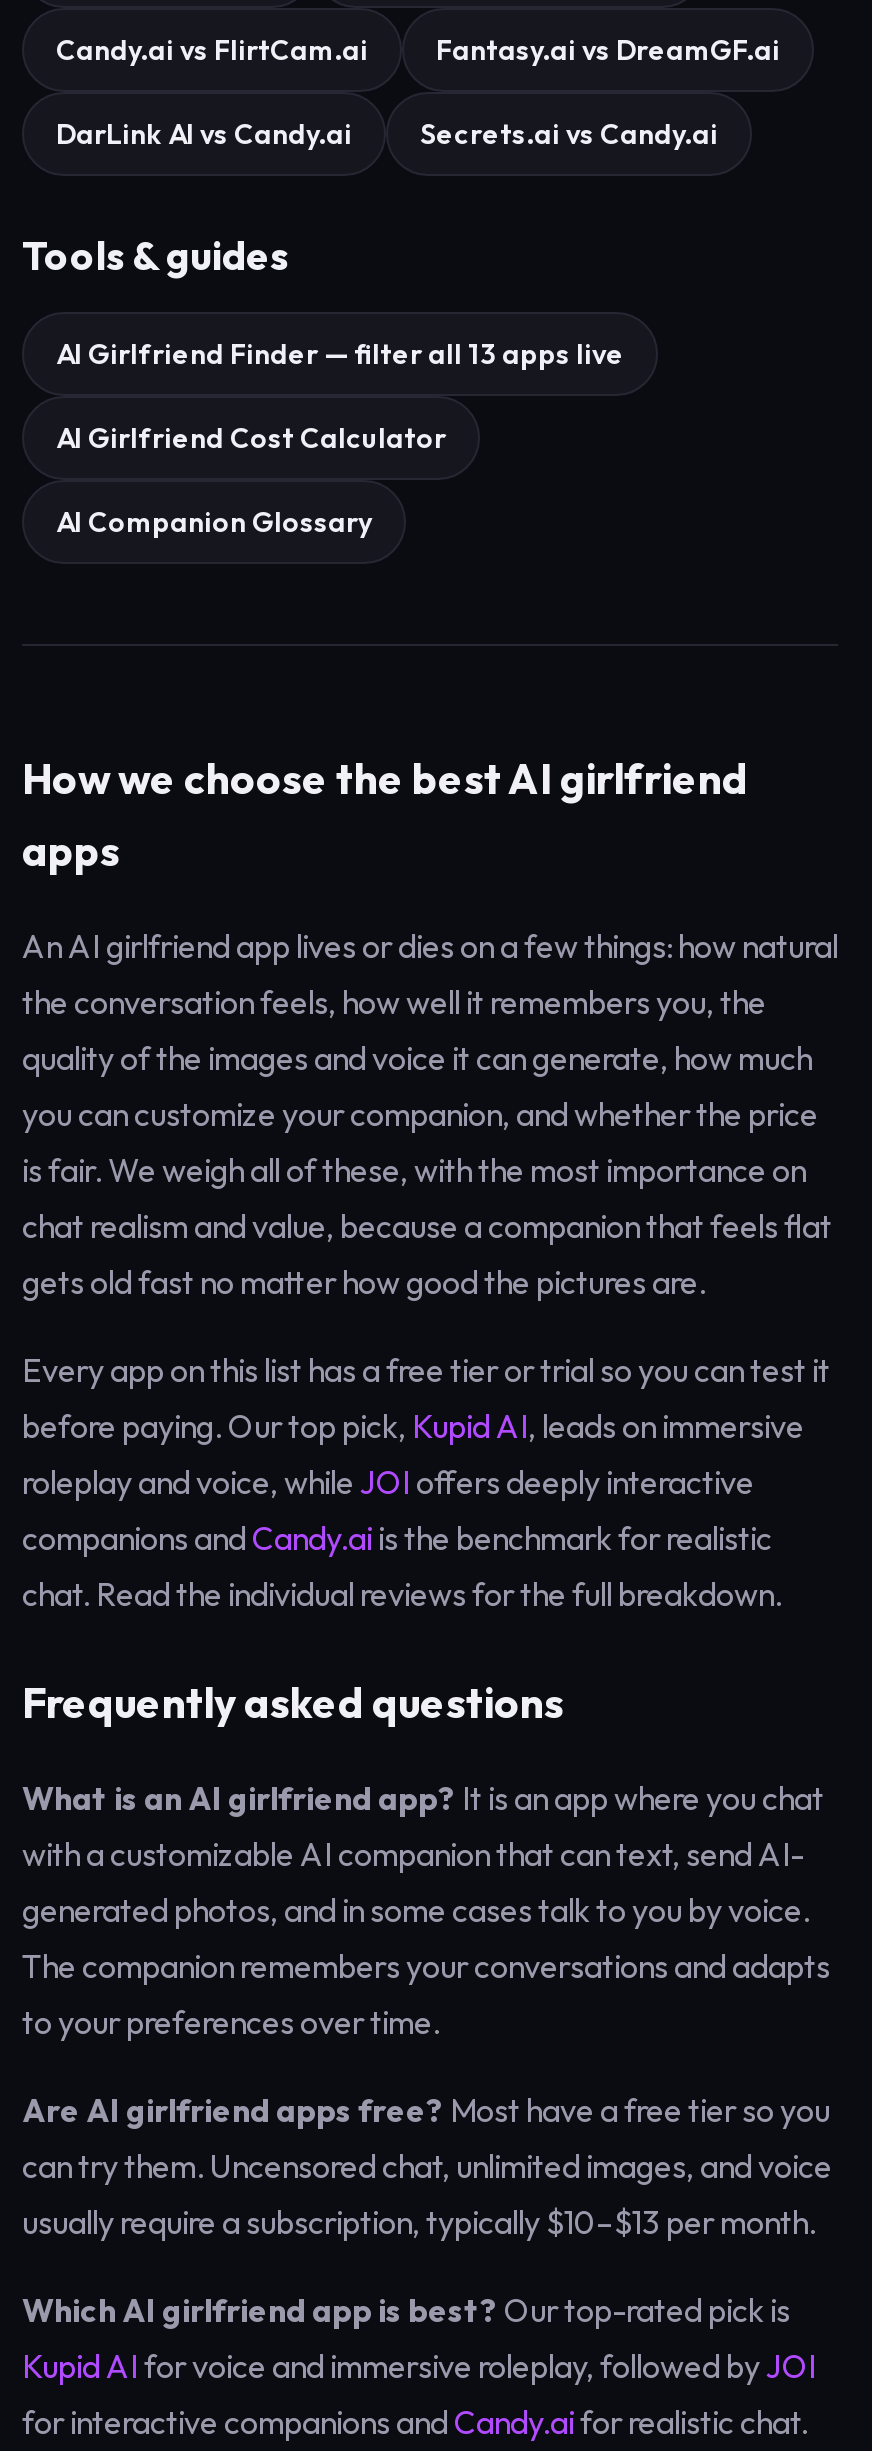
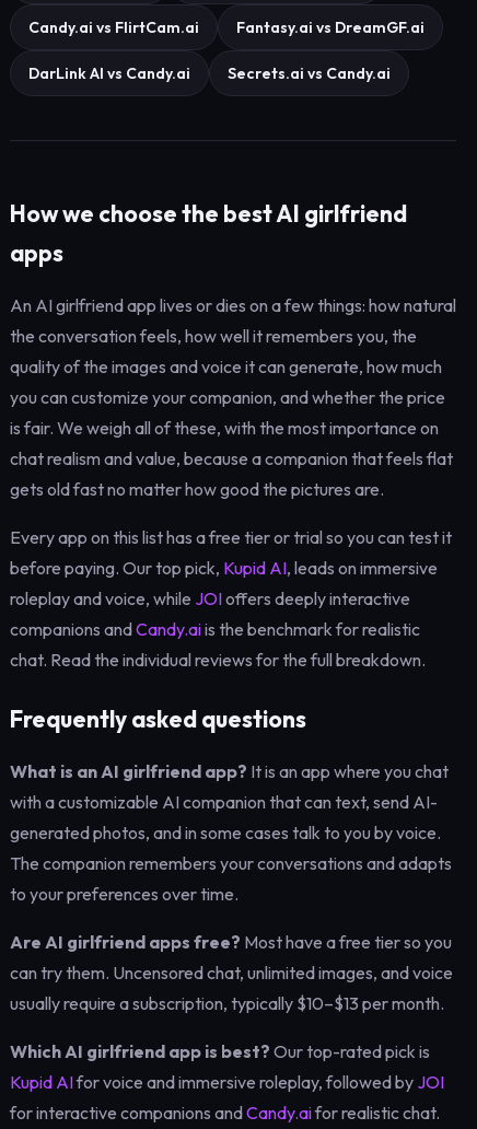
[22,230,624,540] Tools & guides | AI Girlfriend Finder — filter all 13 apps live | AI Girlfriend Cost Calculator | AI Companion Glossary -> none

